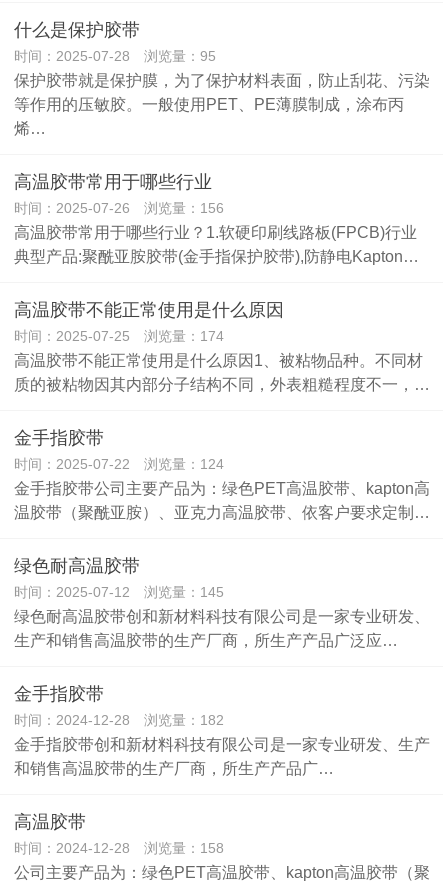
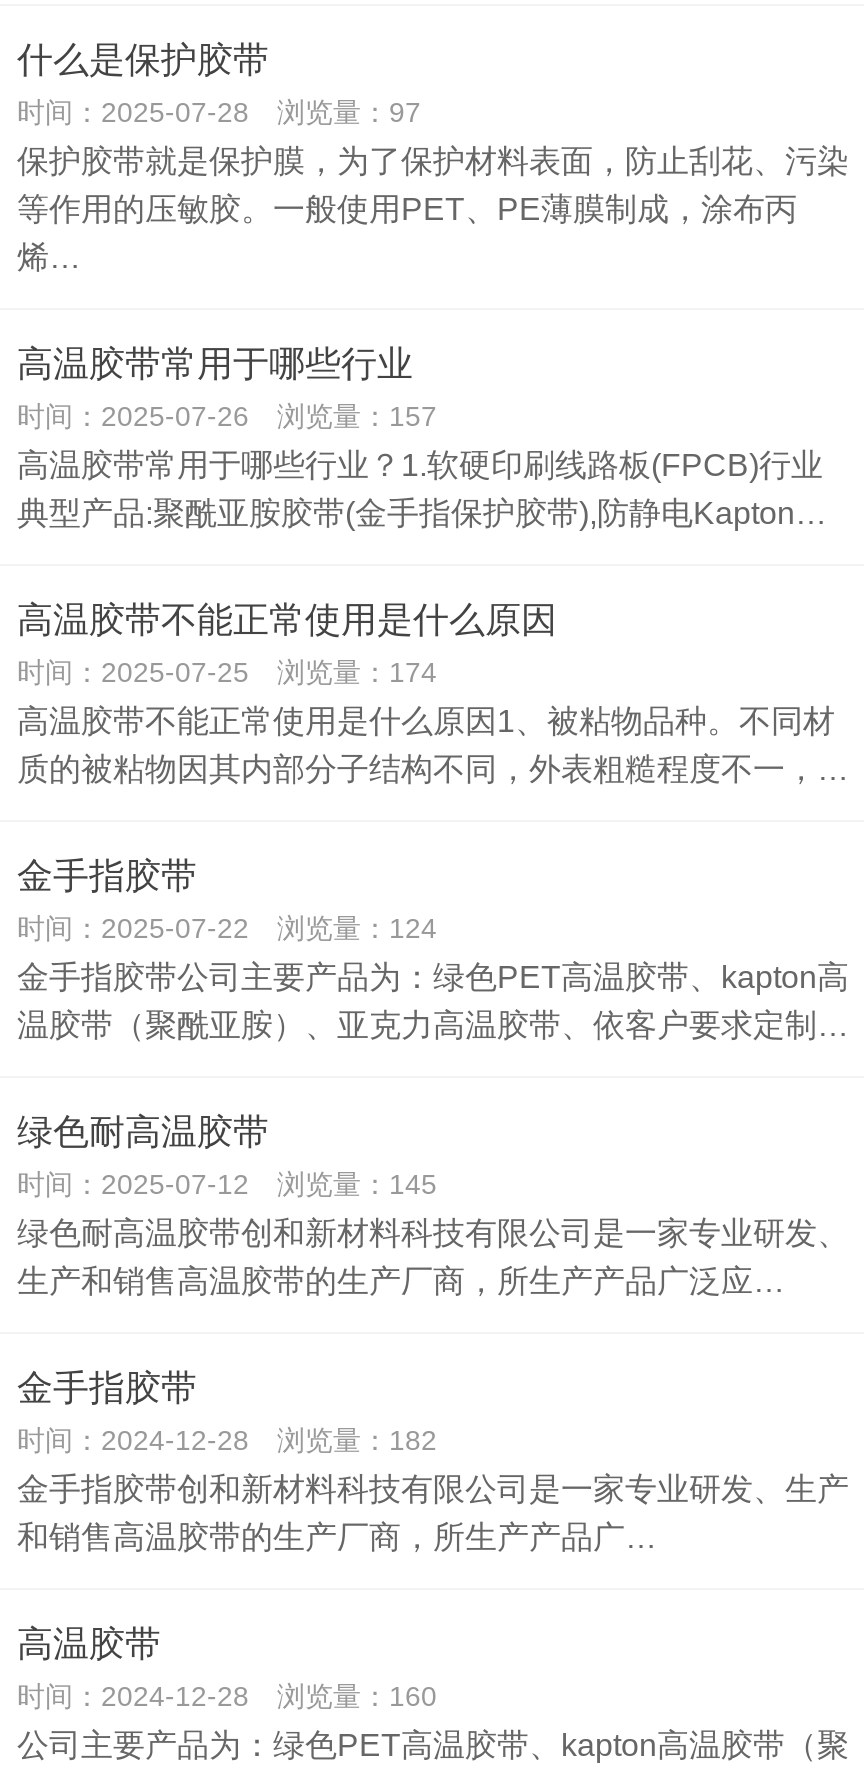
[14,48,216,64] 时间：2025-07-28 浏览量：95 -> [17,96,421,128] 时间：2025-07-28 浏览量：97
[14,200,224,216] 时间：2025-07-26 浏览量：156 -> [17,400,437,432] 时间：2025-07-26 浏览量：157
[14,840,224,856] 时间：2024-12-28 浏览量：158 -> [17,1680,437,1712] 时间：2024-12-28 浏览量：160

